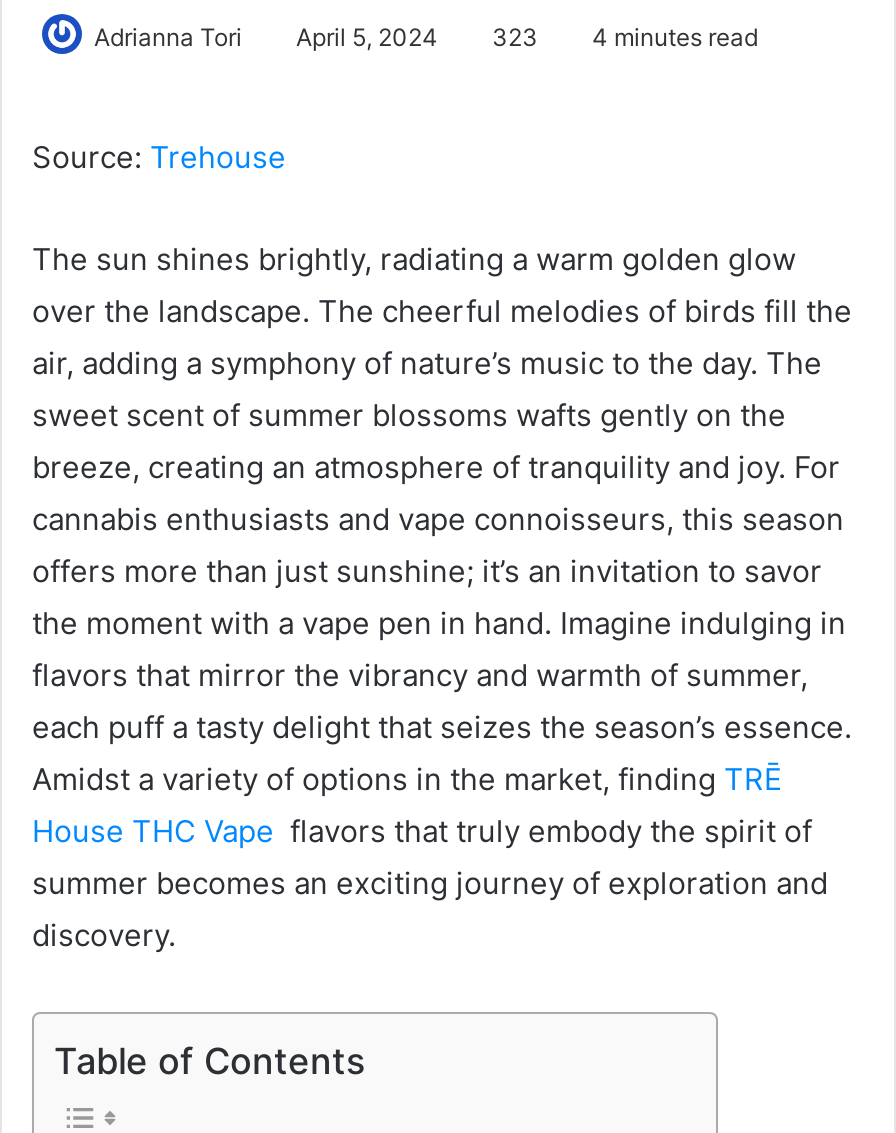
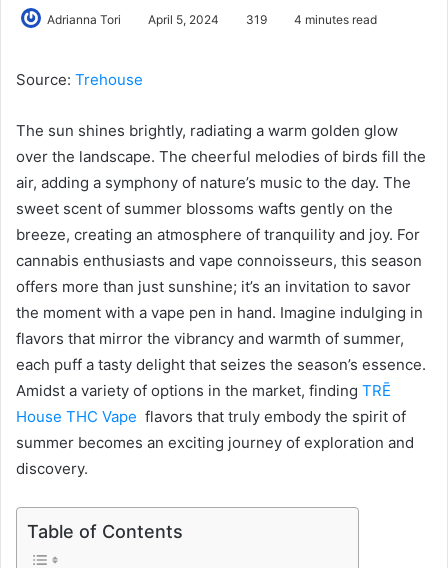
[94,22,758,52] Adrianna Tori April 5, 2024 323 4 minutes read -> [47,12,377,27] Adrianna Tori April 5, 2024 319 4 minutes read

